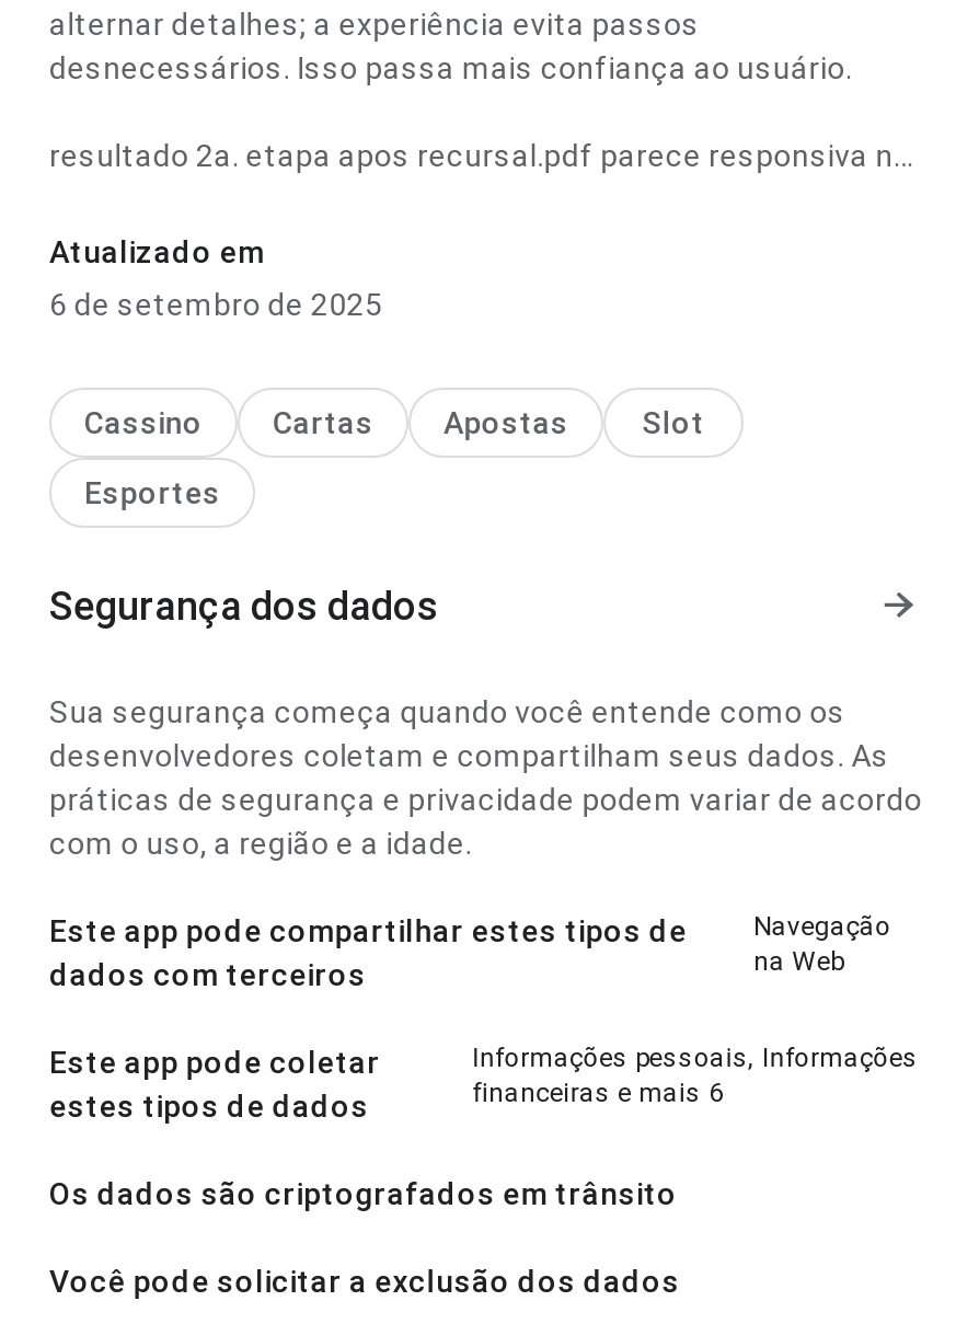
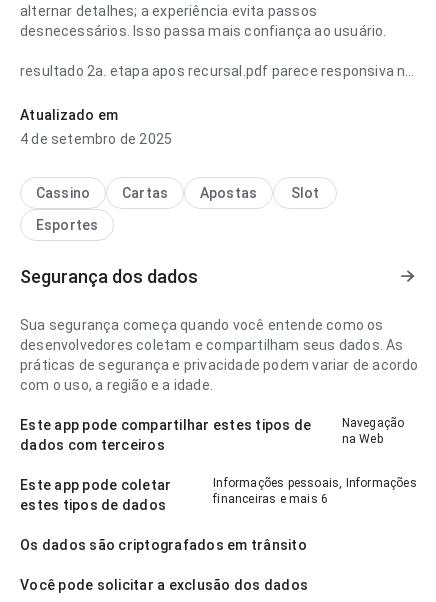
[49,287,383,322] 6 de setembro de 2025 -> [20,131,172,147] 4 de setembro de 2025

